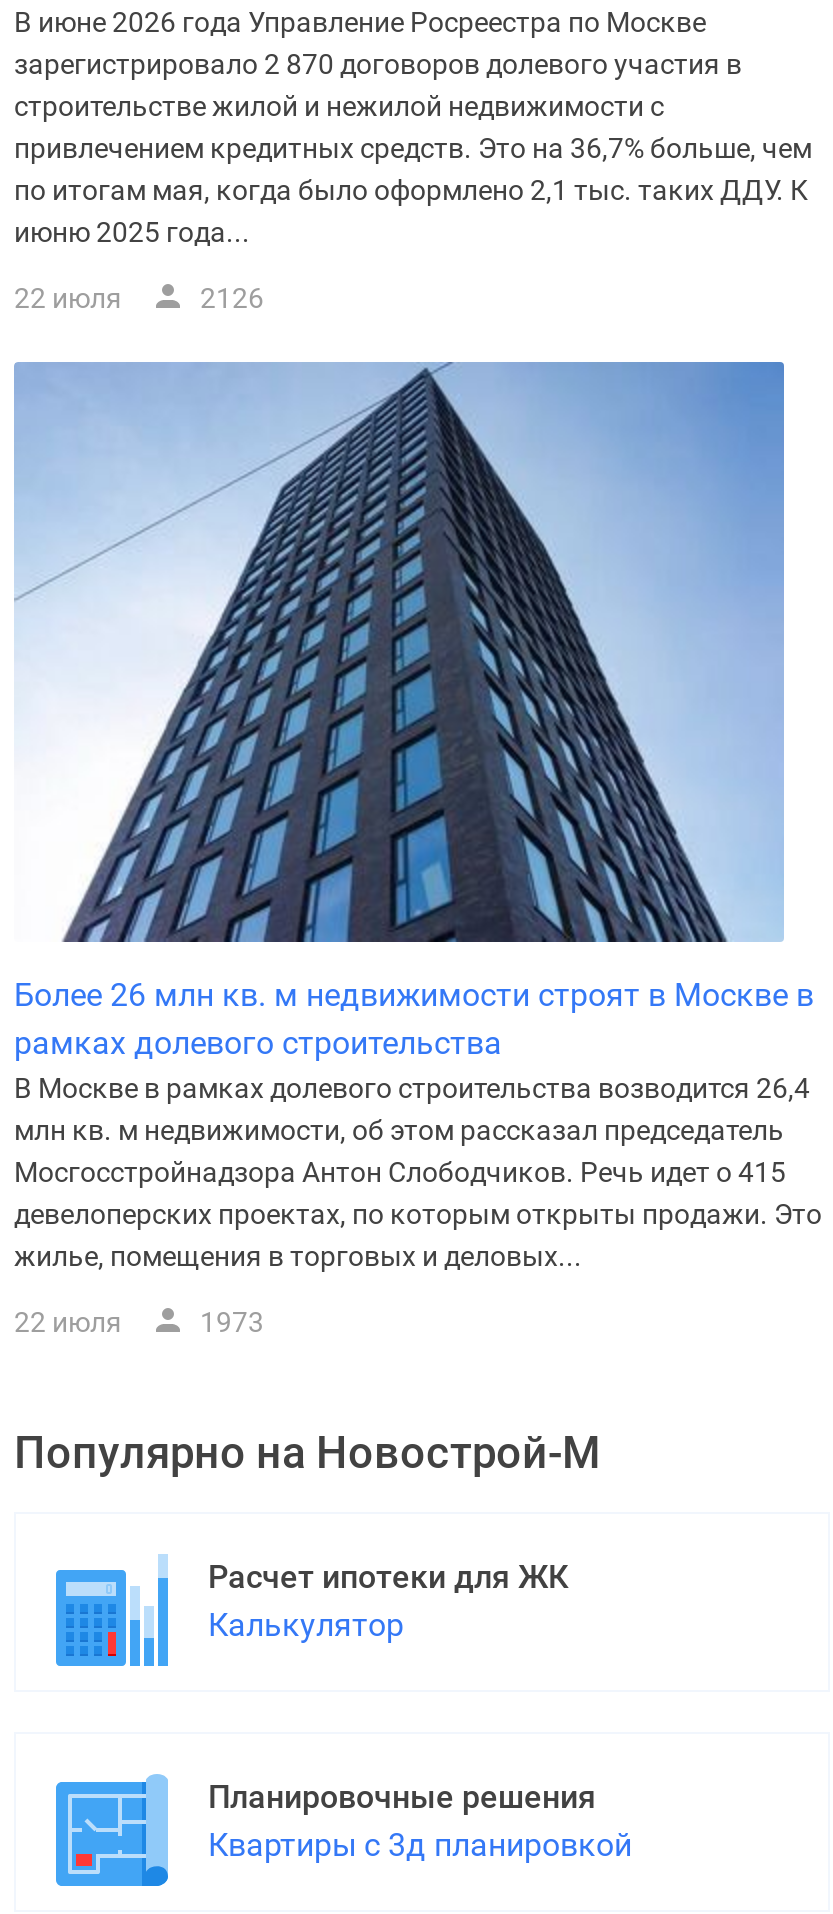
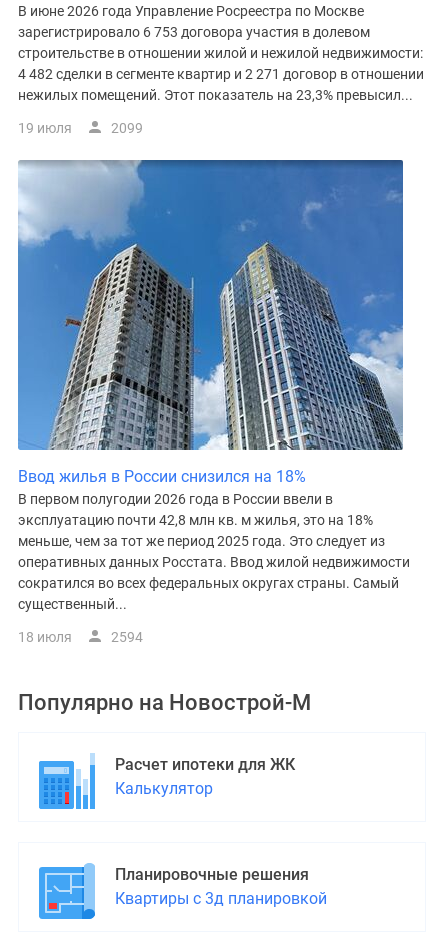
[14,48,812,248] зарегистрировало 2 870 договоров долевого участия в | строительстве жилой и нежилой недвижимости с | привлечением кредитных средств. Это на 36,7% больше, чем | по итогам мая, когда было оформлено 2,1 тыс. таких ДДУ. К | июню 2025 года... -> [18,24,424,103] зарегистрировало 6 753 договора участия в долевом | строительстве в отношении жилой и нежилой недвижимости: | 4 482 сделки в сегменте квартир и 2 271 договор в отношении | нежилых помещений. Этот показатель на 23,3% превысил...
[14,282,264,314] 22 июля | 2126 -> [18,120,143,136] 19 июля | 2099
[14,360,822,1272] [image] | Более 26 млн кв. м недвижимости строят в Москве в | рамках долевого строительства | В Москве в рамках долевого строительства возводится 26,4 | млн кв. м недвижимости, об этом рассказал председатель | Мосгосстройнадзора Антон Слободчиков. Речь идет о 415 | девелоперских проектах, по которым открыты продажи. Это | жилье, помещения в торговых и деловых... -> [17,159,410,612] [image] | Ввод жилья в России снизился на 18% | В первом полугодии 2026 года в России ввели в | эксплуатацию почти 42,8 млн кв. м жилья, это на 18% | меньше, чем за тот же период 2025 года. Это следует из | оперативных данных Росстата. Ввод жилой недвижимости | сократился во всех федеральных округах страны. Самый | существенный...
[14,1306,264,1338] 22 июля | 1973 -> [18,629,143,645] 18 июля | 2594

